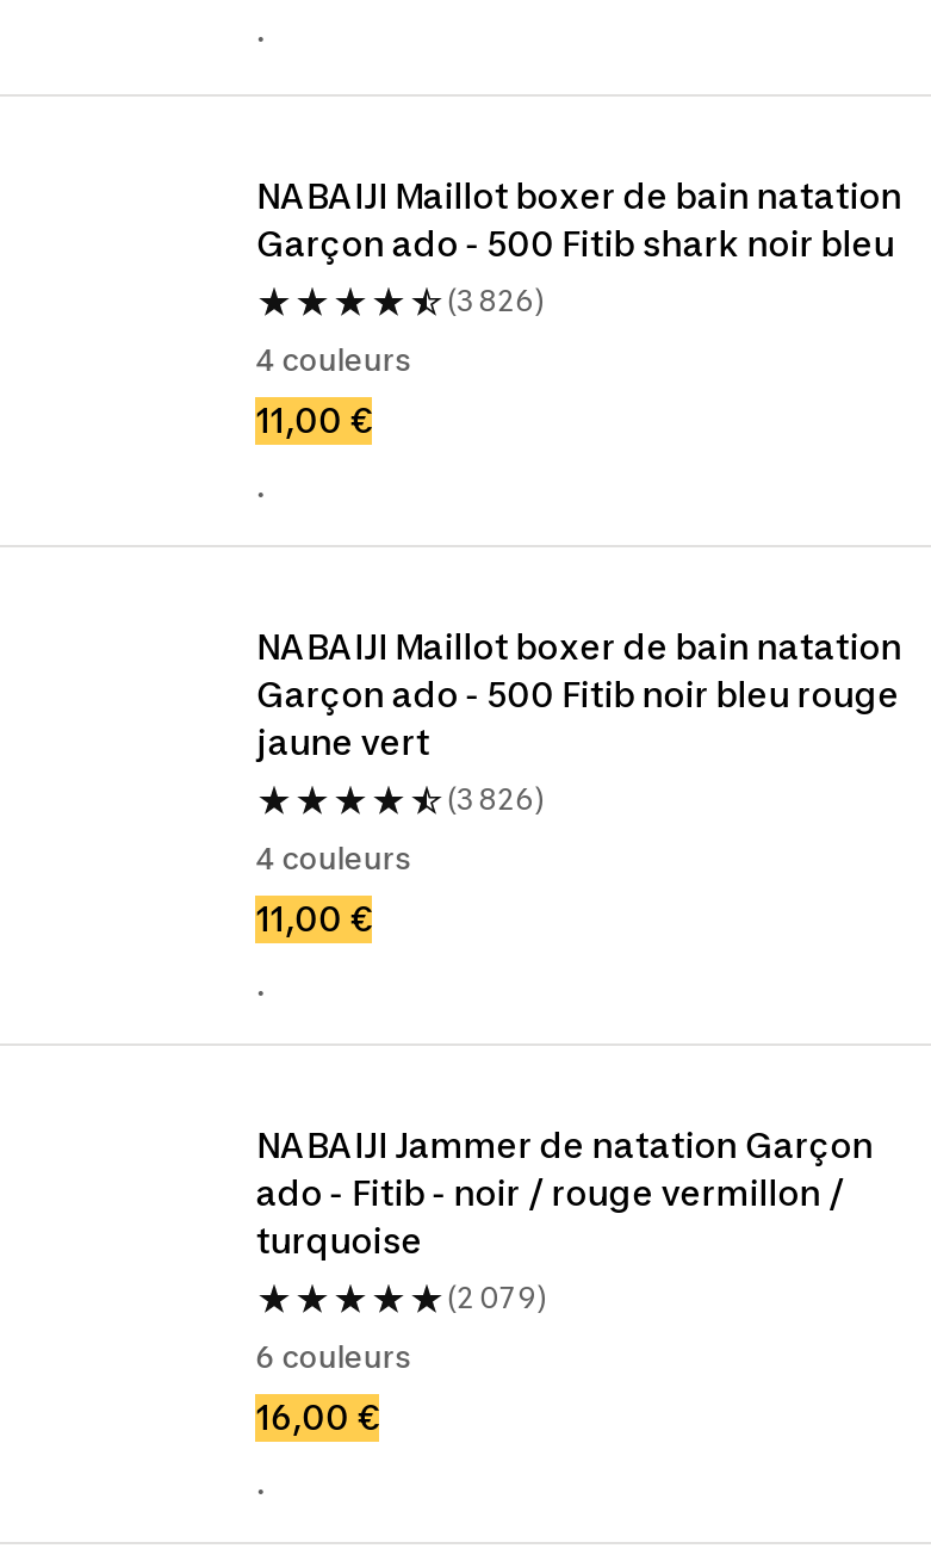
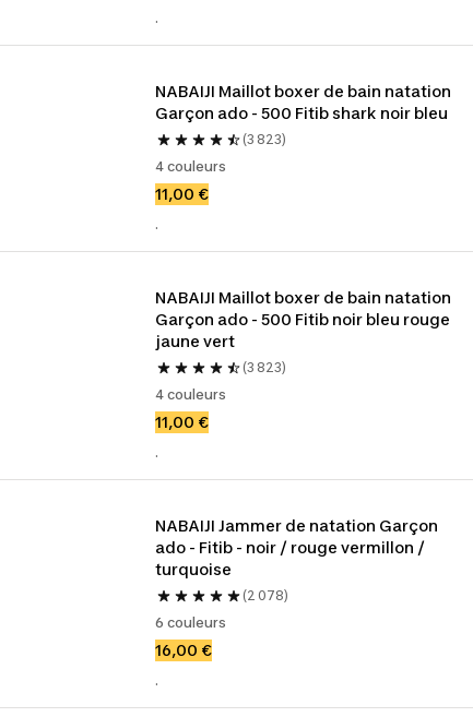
[447,283,544,318] (3 826) -> [243,131,287,147] (3 823)
[447,781,544,817] (3 826) -> [243,359,287,375] (3 823)
[447,1280,547,1315] (2 079) -> [243,587,289,604] (2 078)

